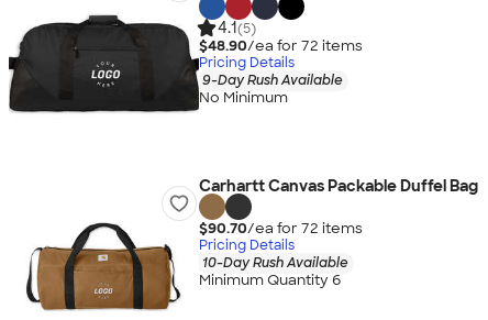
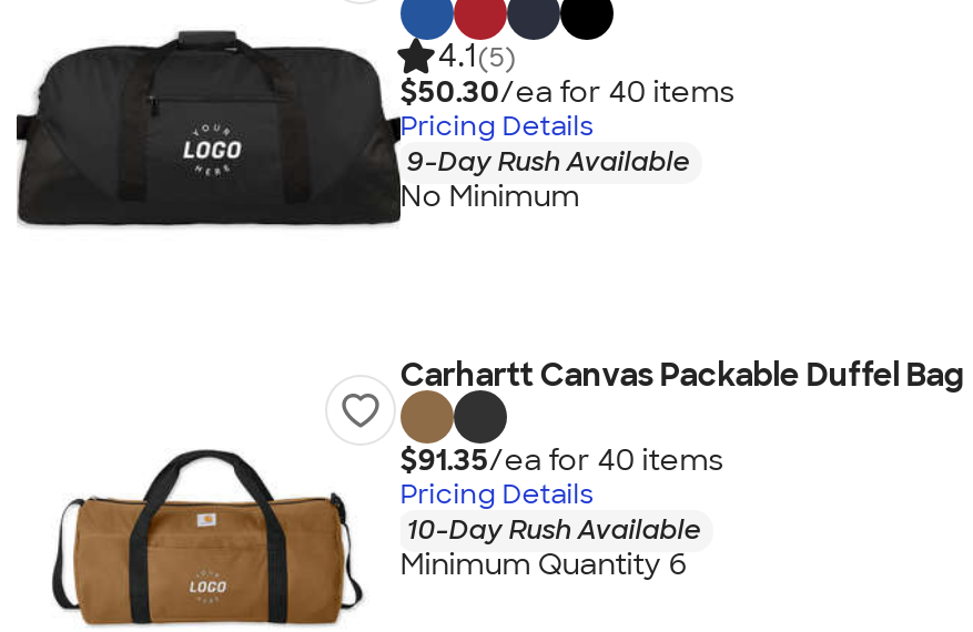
[199,36,362,55] $48.90/ea for 72 items -> [400,73,735,111] $50.30/ea for 40 items
[199,219,362,237] $90.70/ea for 72 items -> [400,441,724,479] $91.35/ea for 40 items

